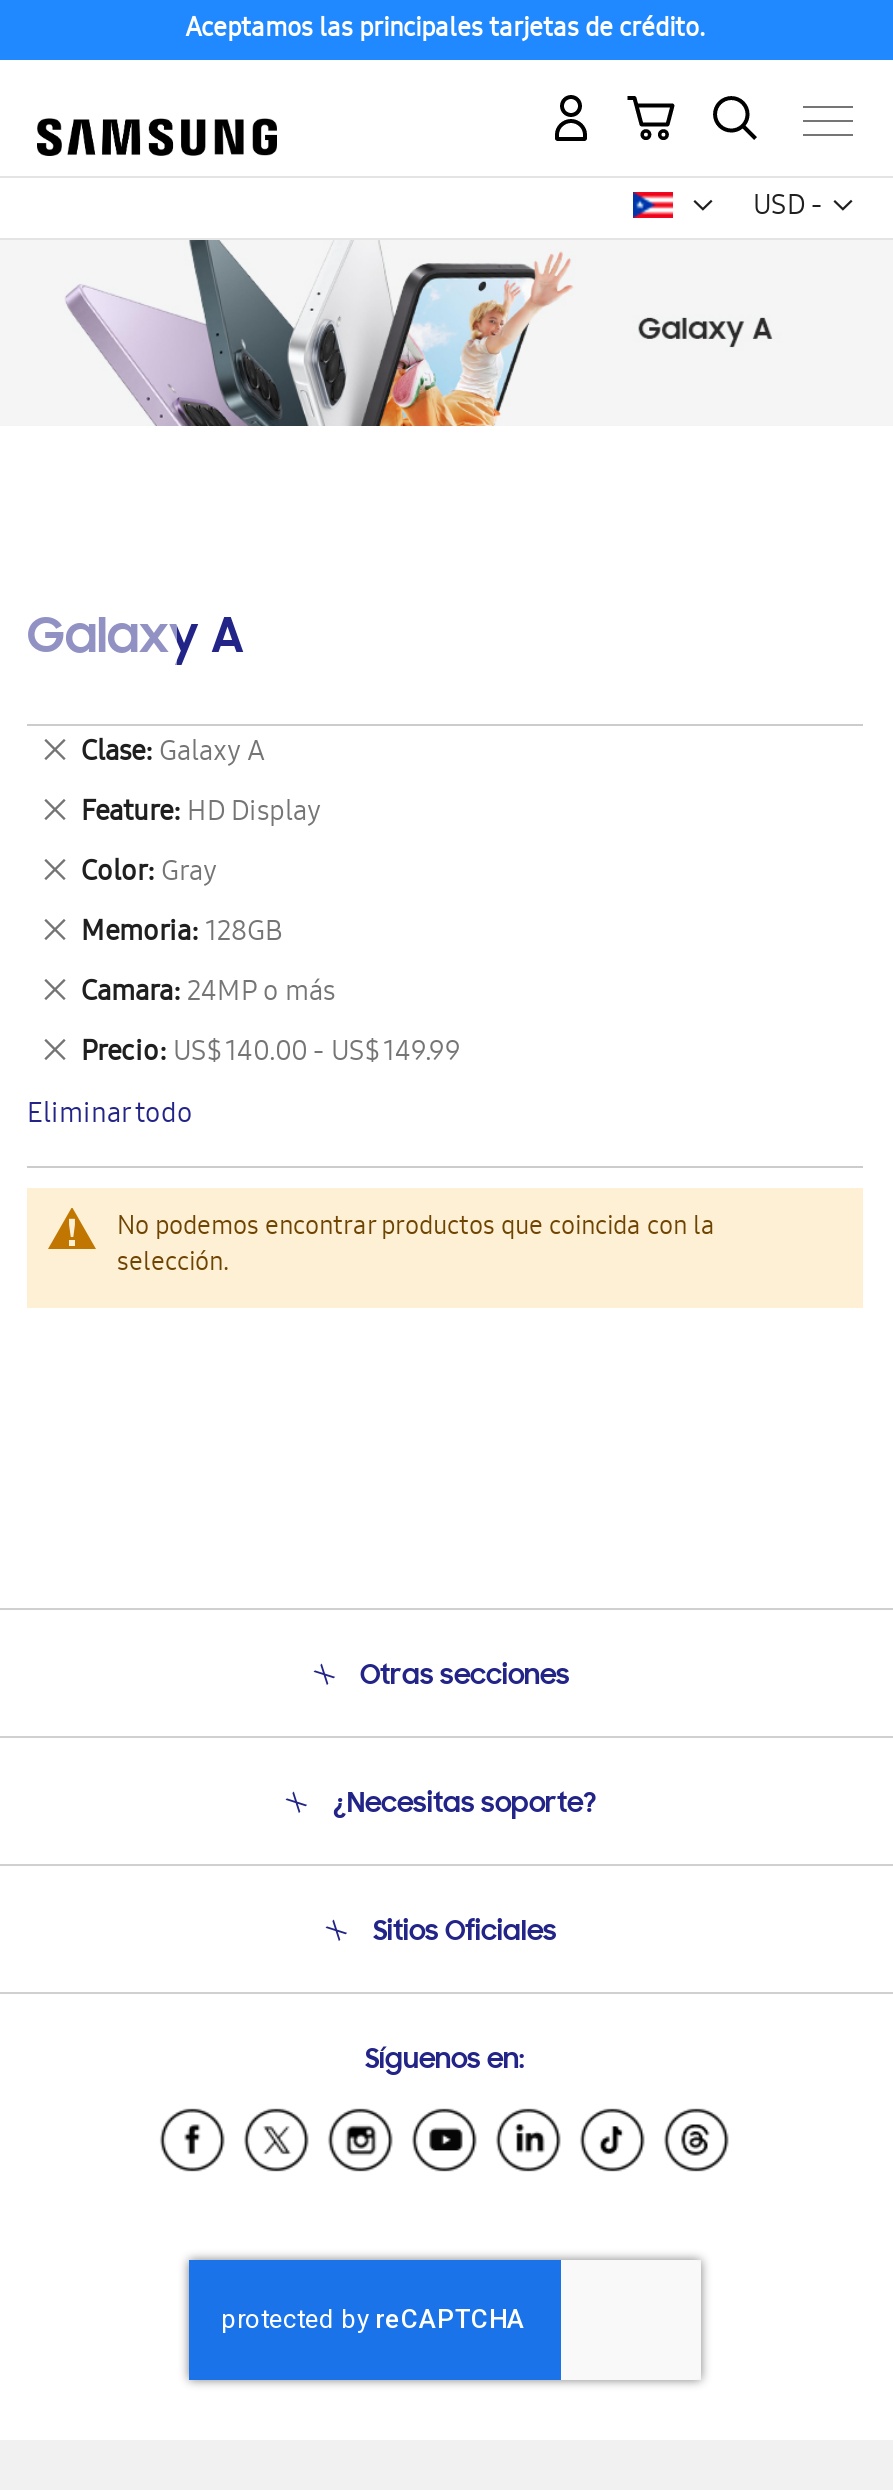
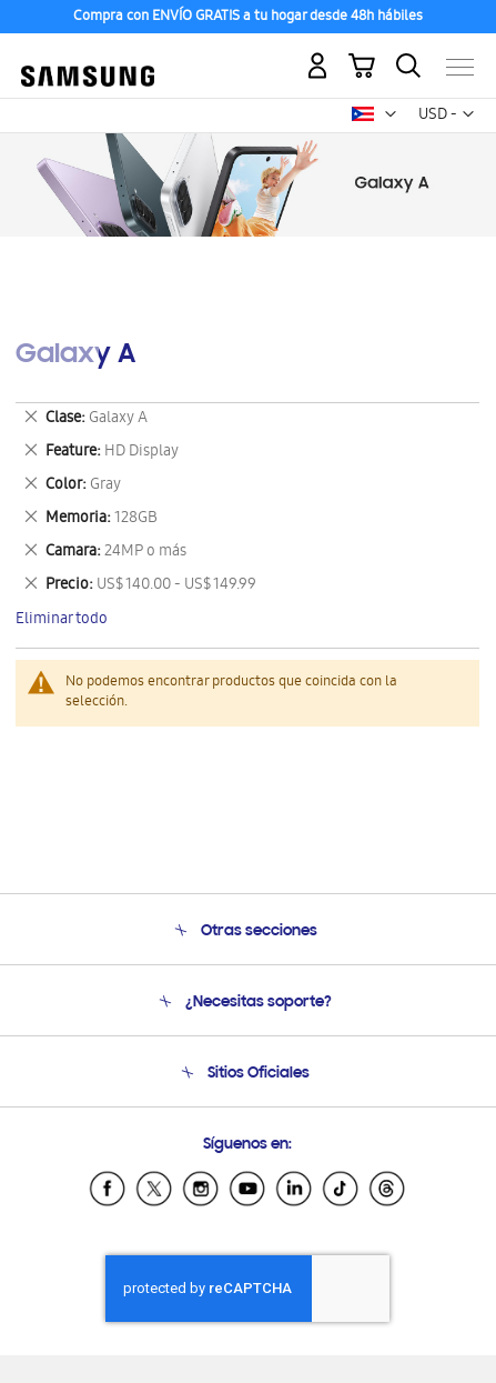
[185,10,705,52] Aceptamos las principales tarjetas de crédito. -> [73,6,422,29] Compra con ENVÍO GRATIS a tu hogar desde 48h hábiles

